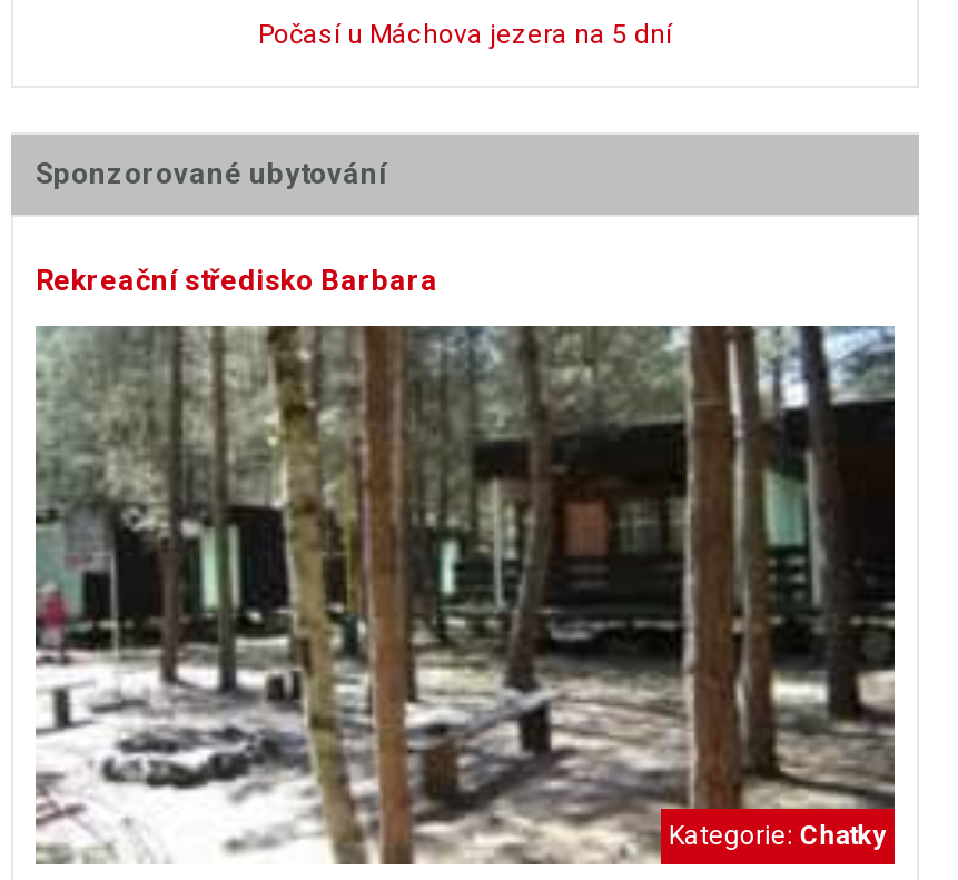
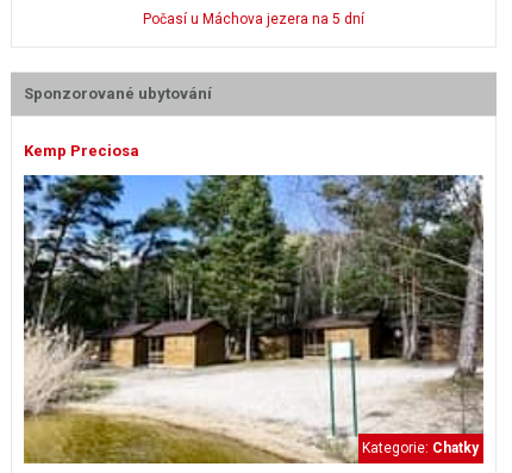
[36,265,438,298] Rekreační středisko Barbara -> [24,142,139,160] Kemp Preciosa
[33,324,897,867] [image] -> [23,174,485,465] [image]

